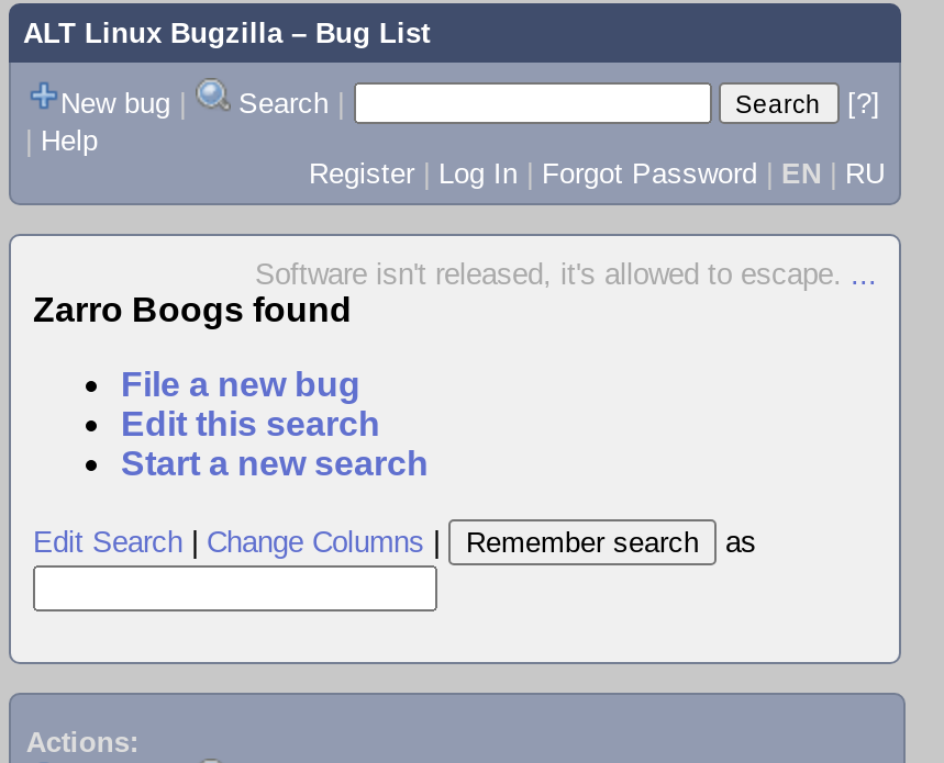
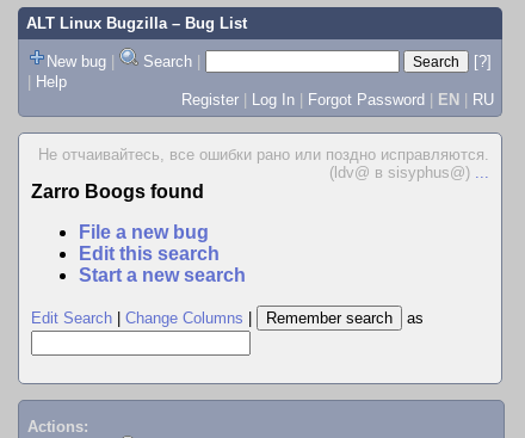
[255,258,877,291] Software isn't released, it's allowed to escape.... -> [38,146,489,181] Не отчаивайтесь, все ошибки рано или поздно исправляются. | (ldv@ в sisyphus@)...

